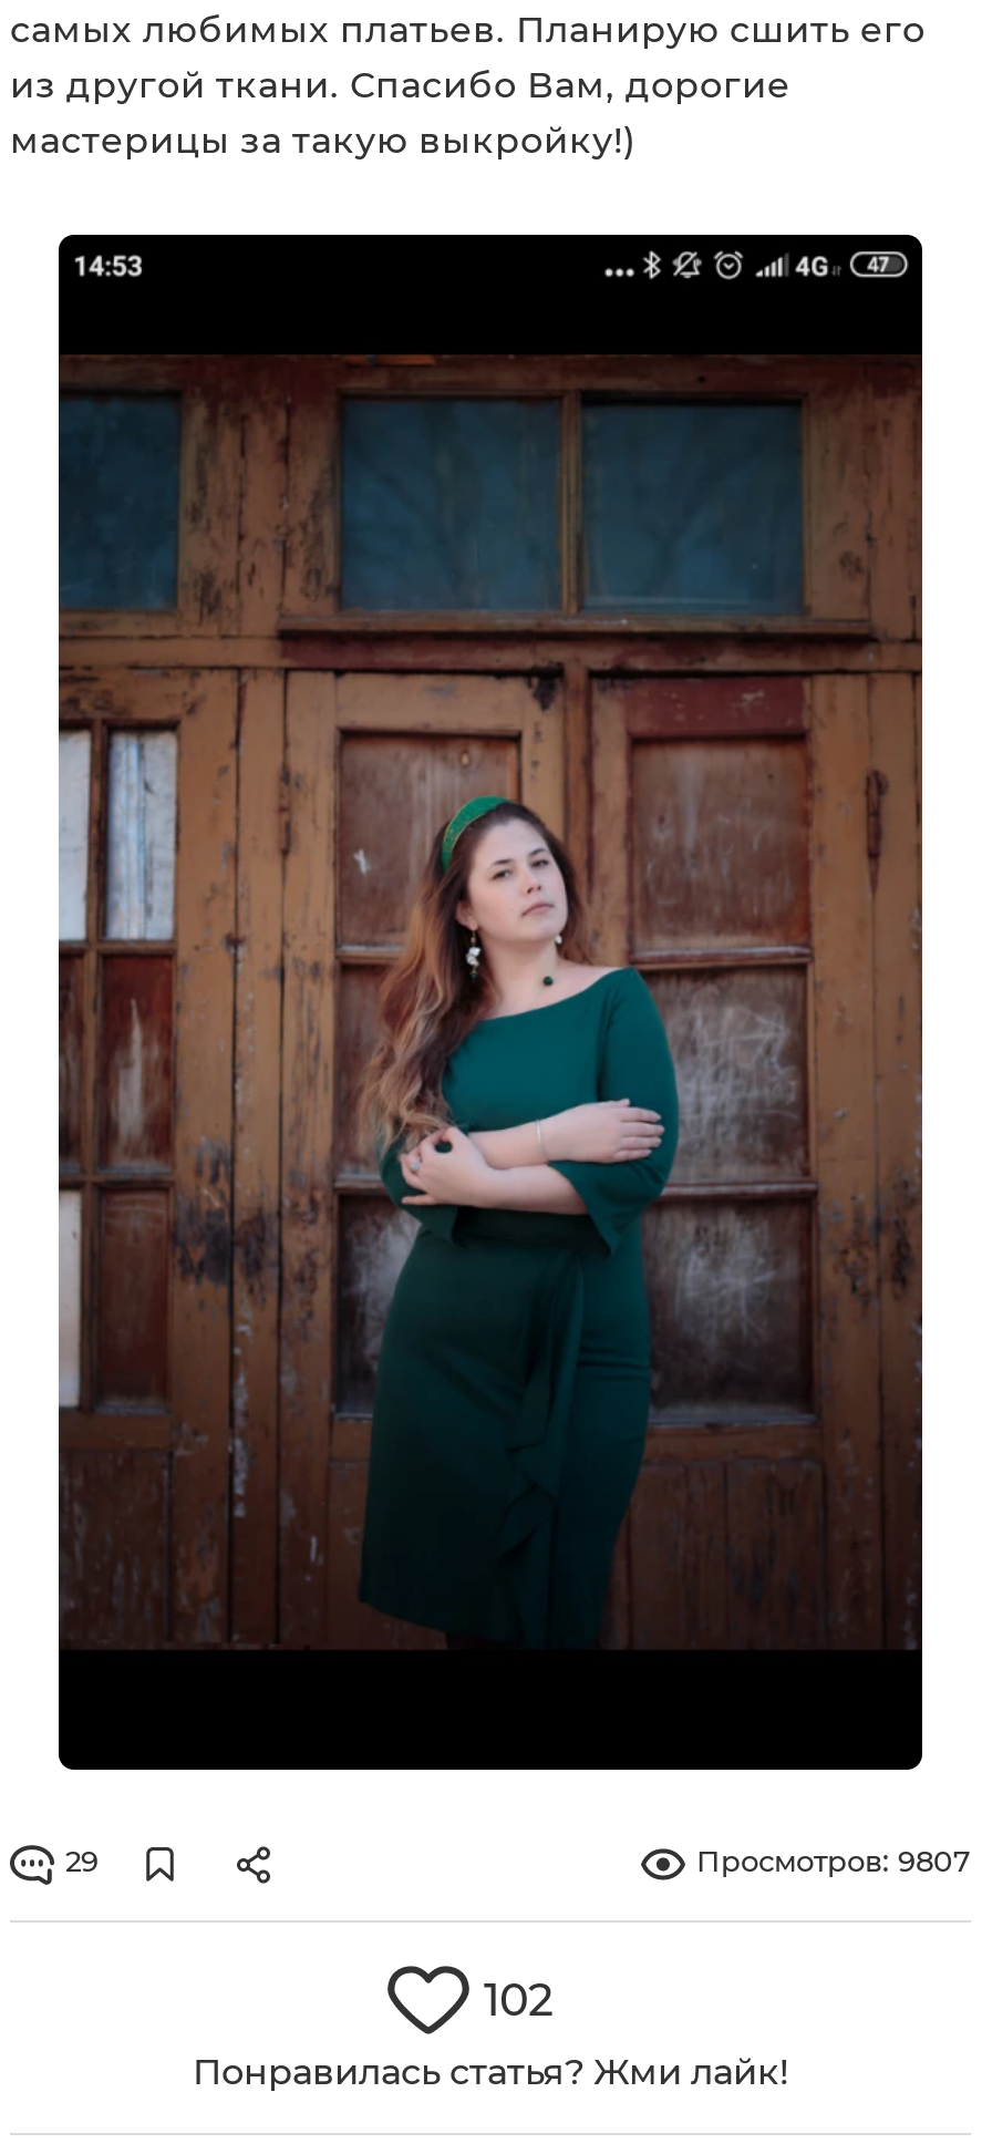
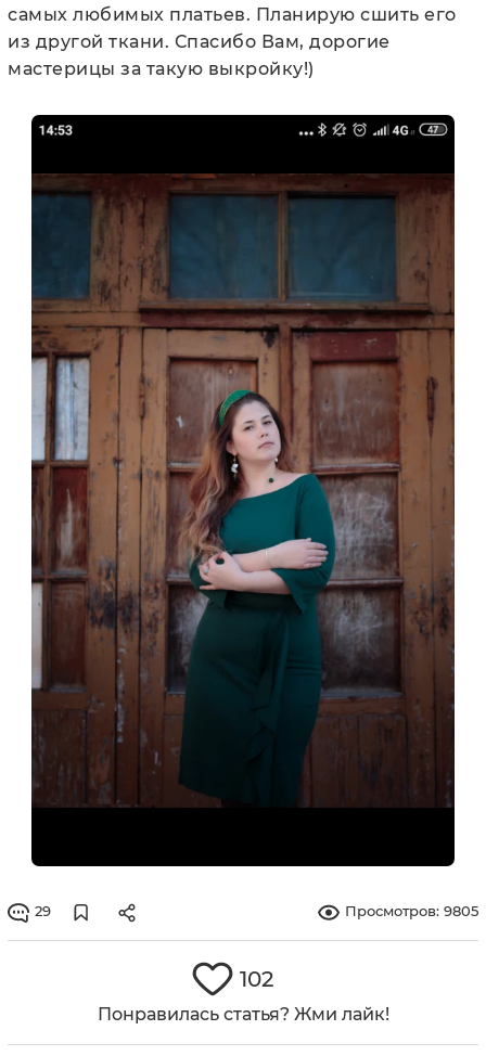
[696,1843,971,1878] Просмотров: 9807 -> [345,902,478,919] Просмотров: 9805

